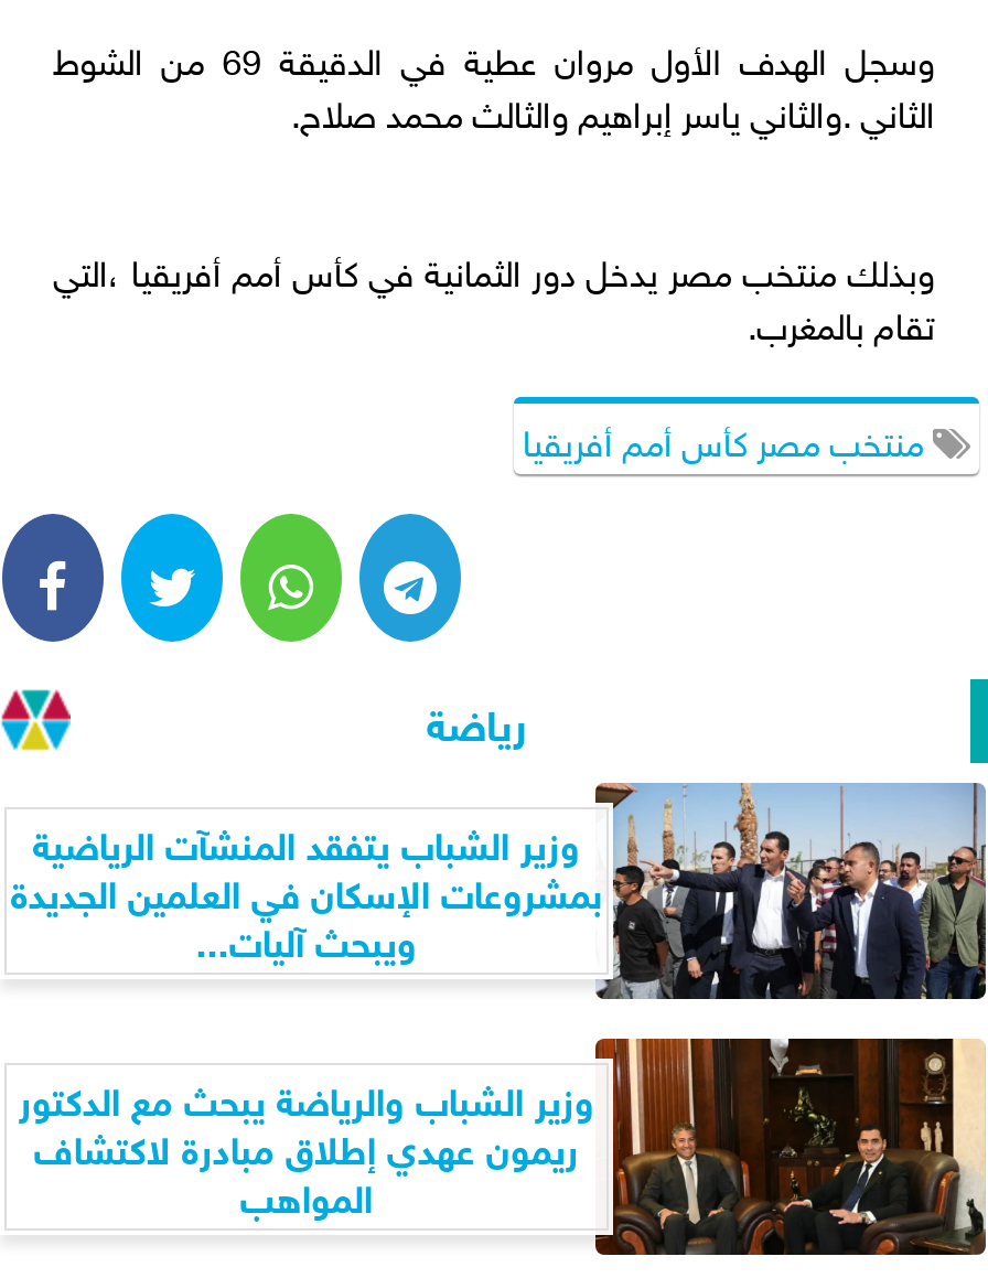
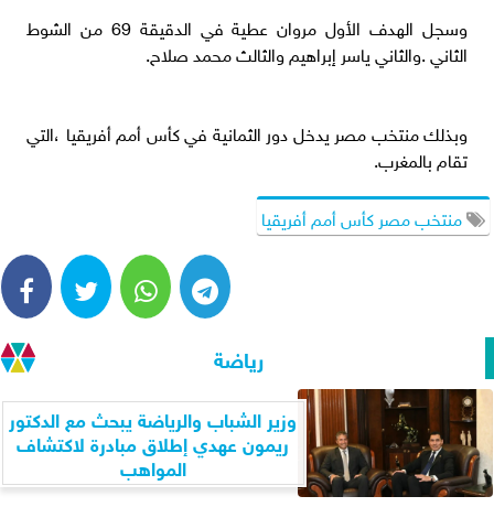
[11,781,981,1001] [image] | وزير الشباب يتفقد المنشآت الرياضية | بمشروعات الإسكان في العلمين الجديدة | ويبحث آليات... -> none

